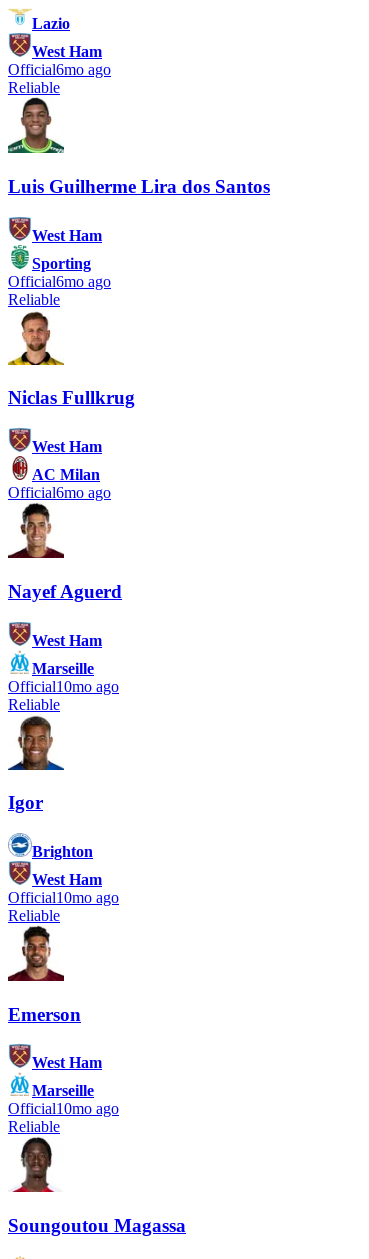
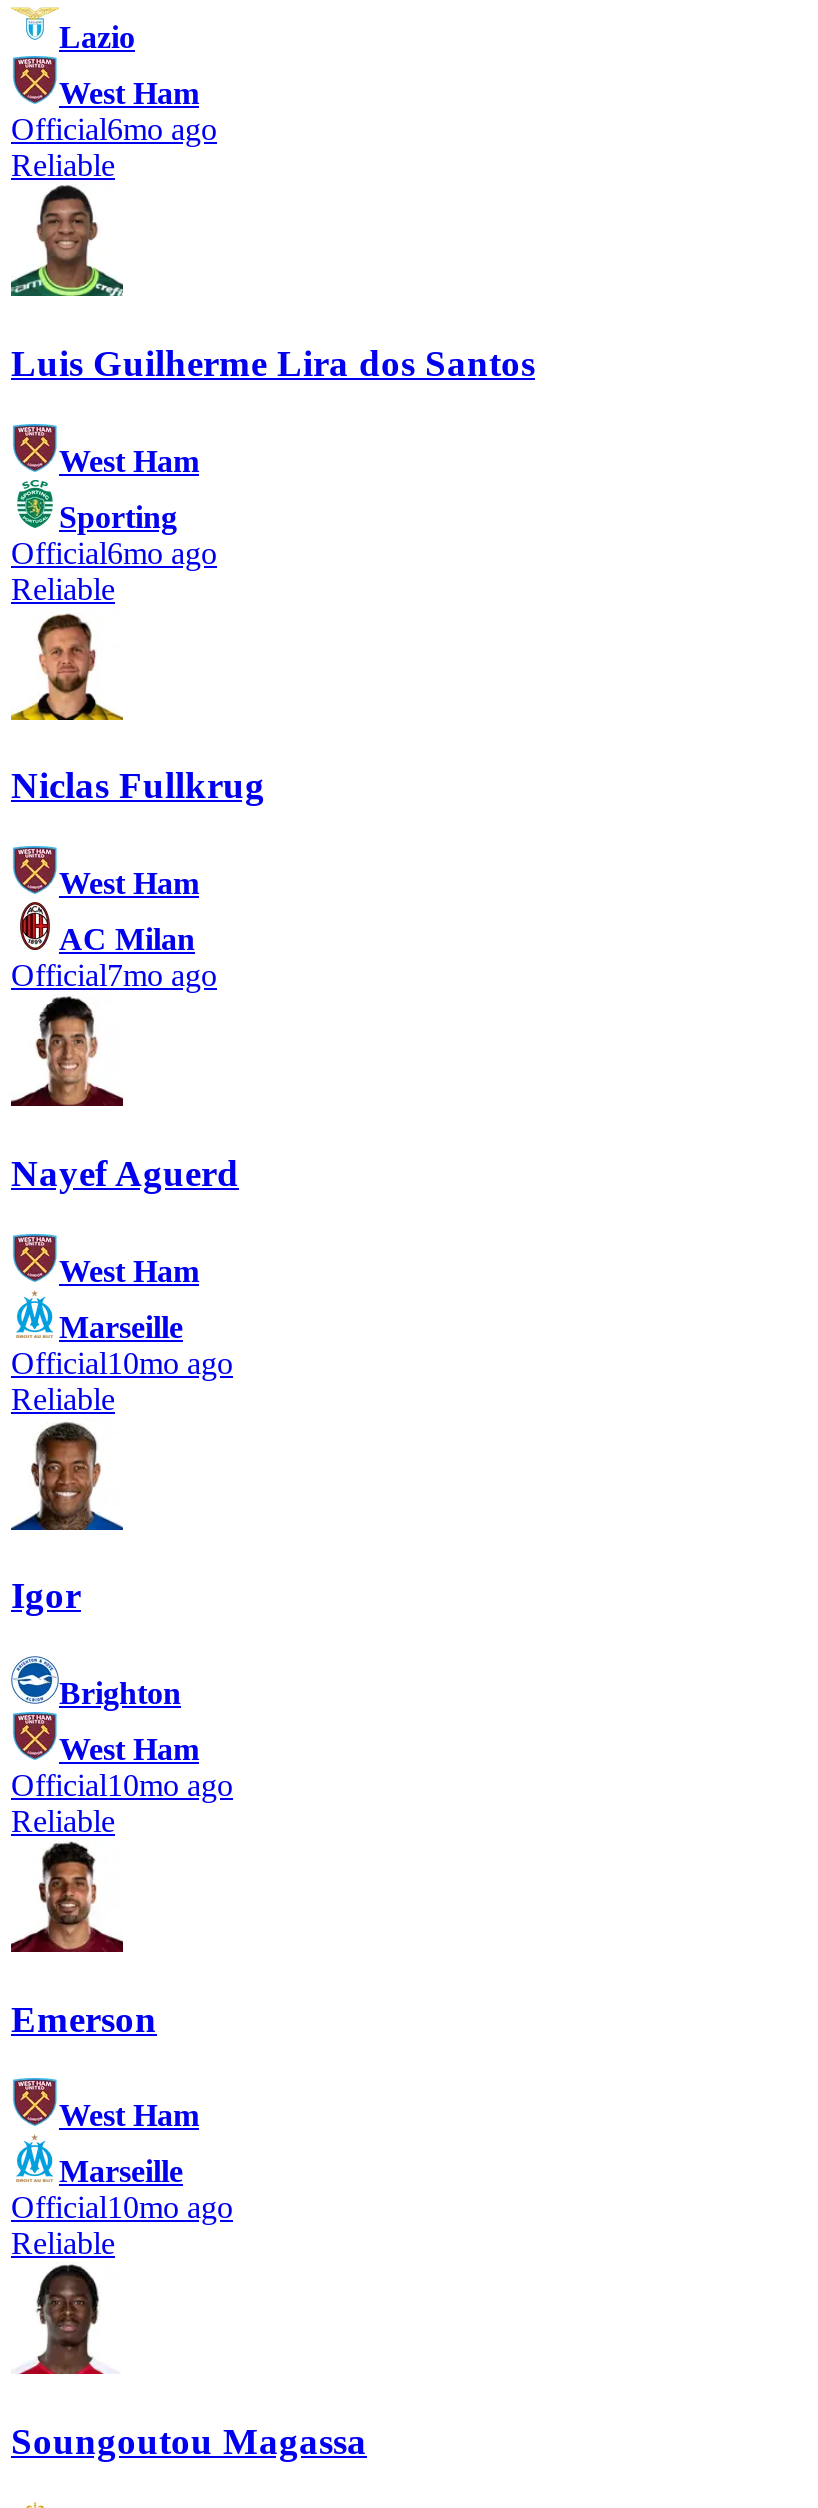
[8,484,111,501] Official6mo ago -> [11,958,217,992] Official7mo ago

